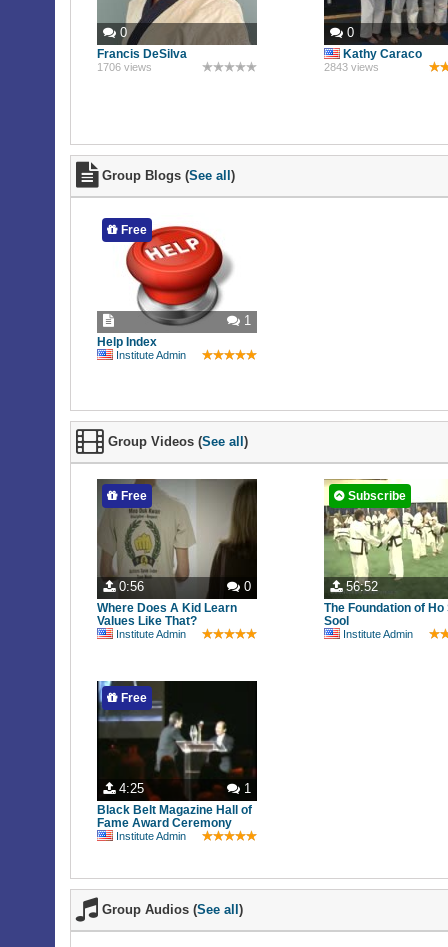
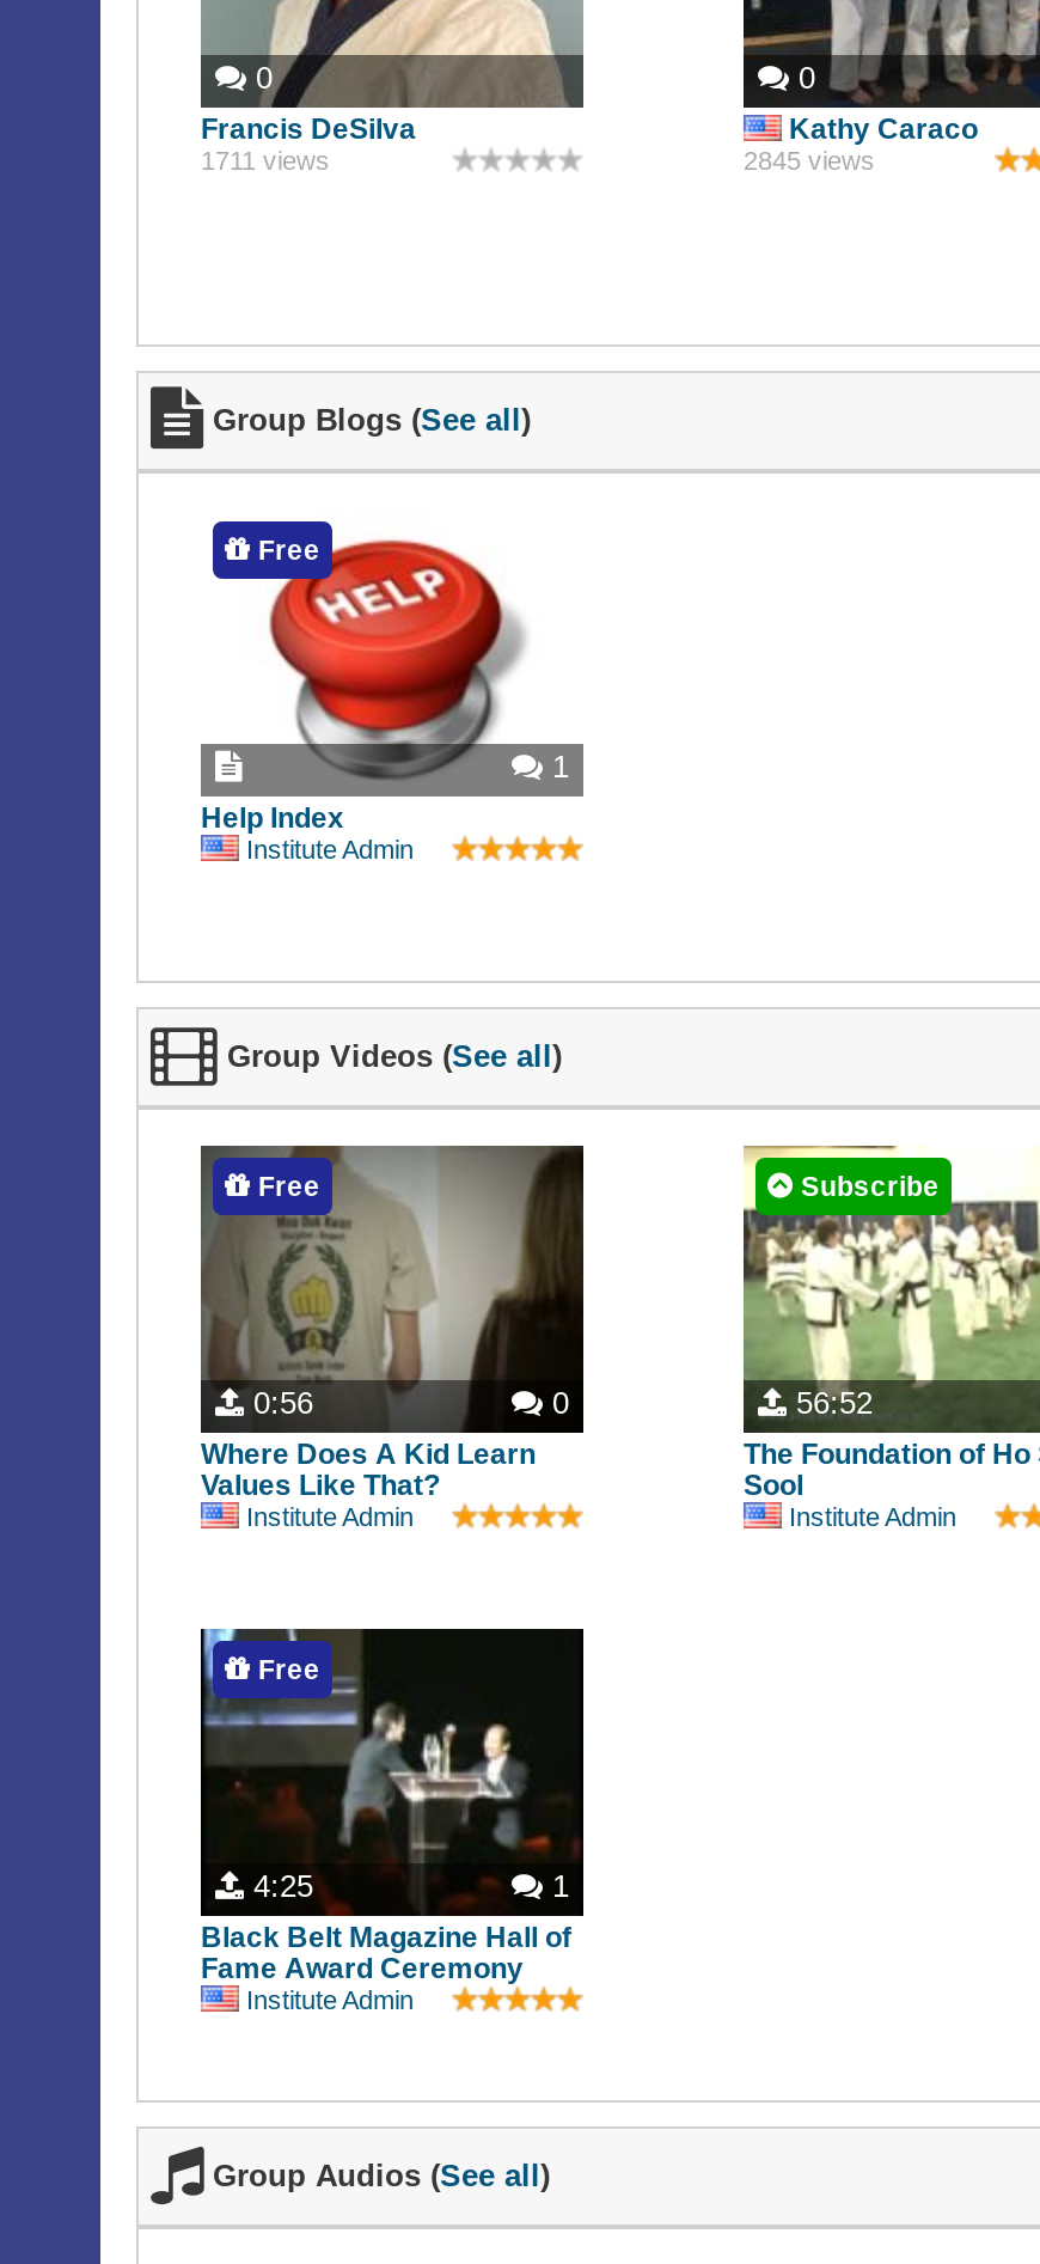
[97,60,152,72] 1706 views -> [201,145,330,173] 1711 views
[324,60,379,72] 2843 views -> [744,145,875,173] 2845 views

